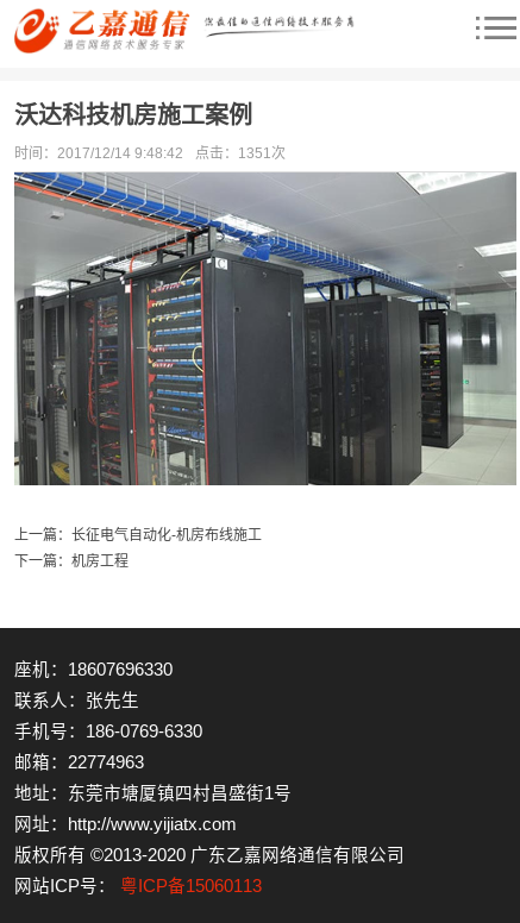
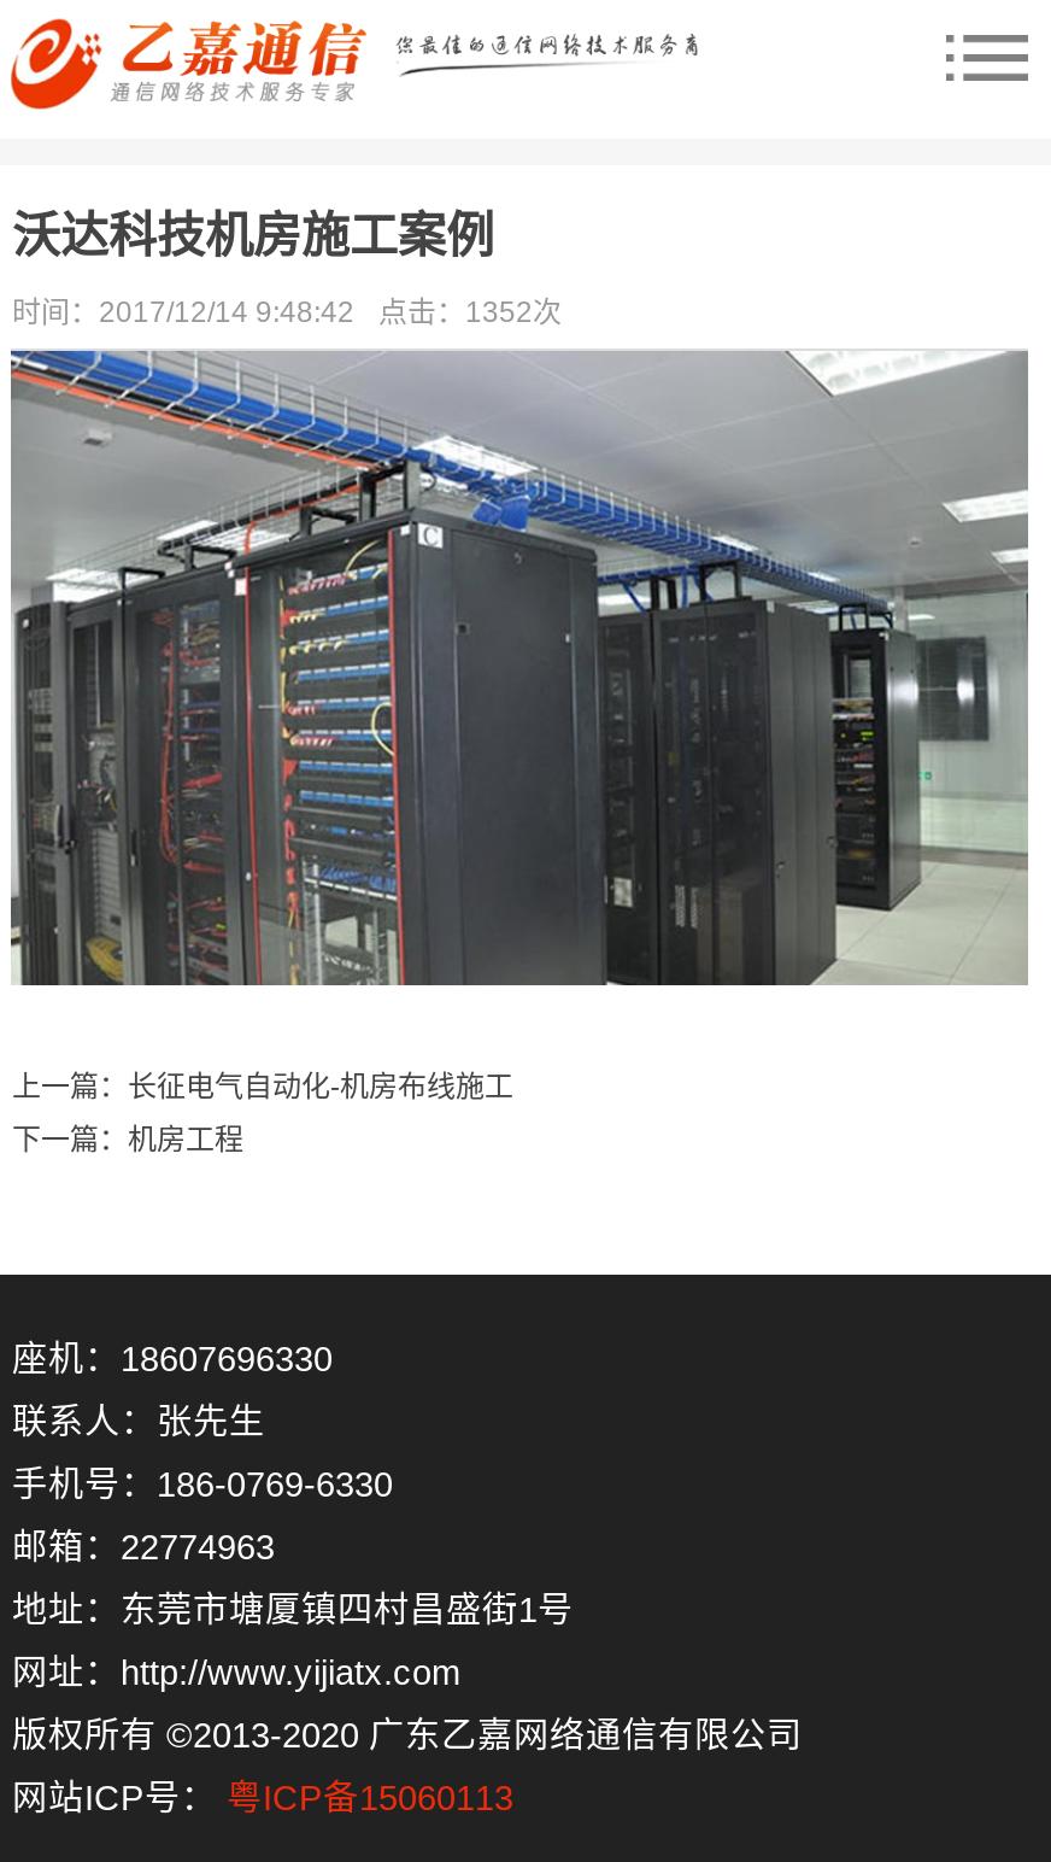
[15,145,286,161] 时间：2017/12/14 9:48:42 点击：1351次 -> [12,294,561,328] 时间：2017/12/14 9:48:42 点击：1352次

